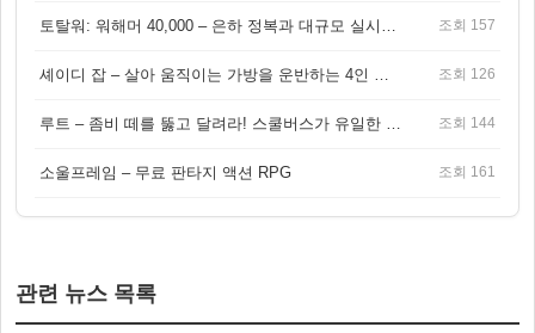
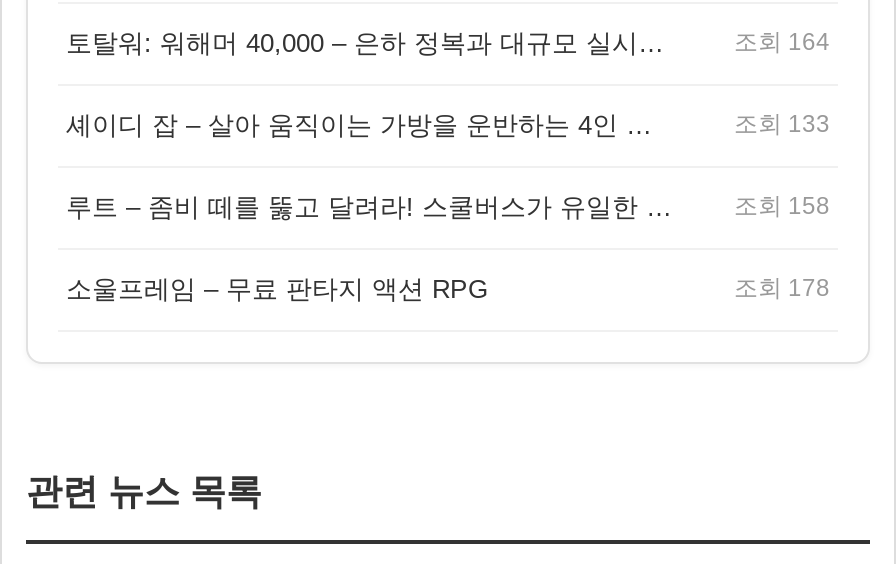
[438,17,496,33] 조회 157 -> [734,28,830,56] 조회 164
[438,66,496,82] 조회 126 -> [734,110,830,138] 조회 133
[438,115,496,131] 조회 144 -> [734,192,830,220] 조회 158
[438,164,496,180] 조회 161 -> [734,274,830,302] 조회 178

